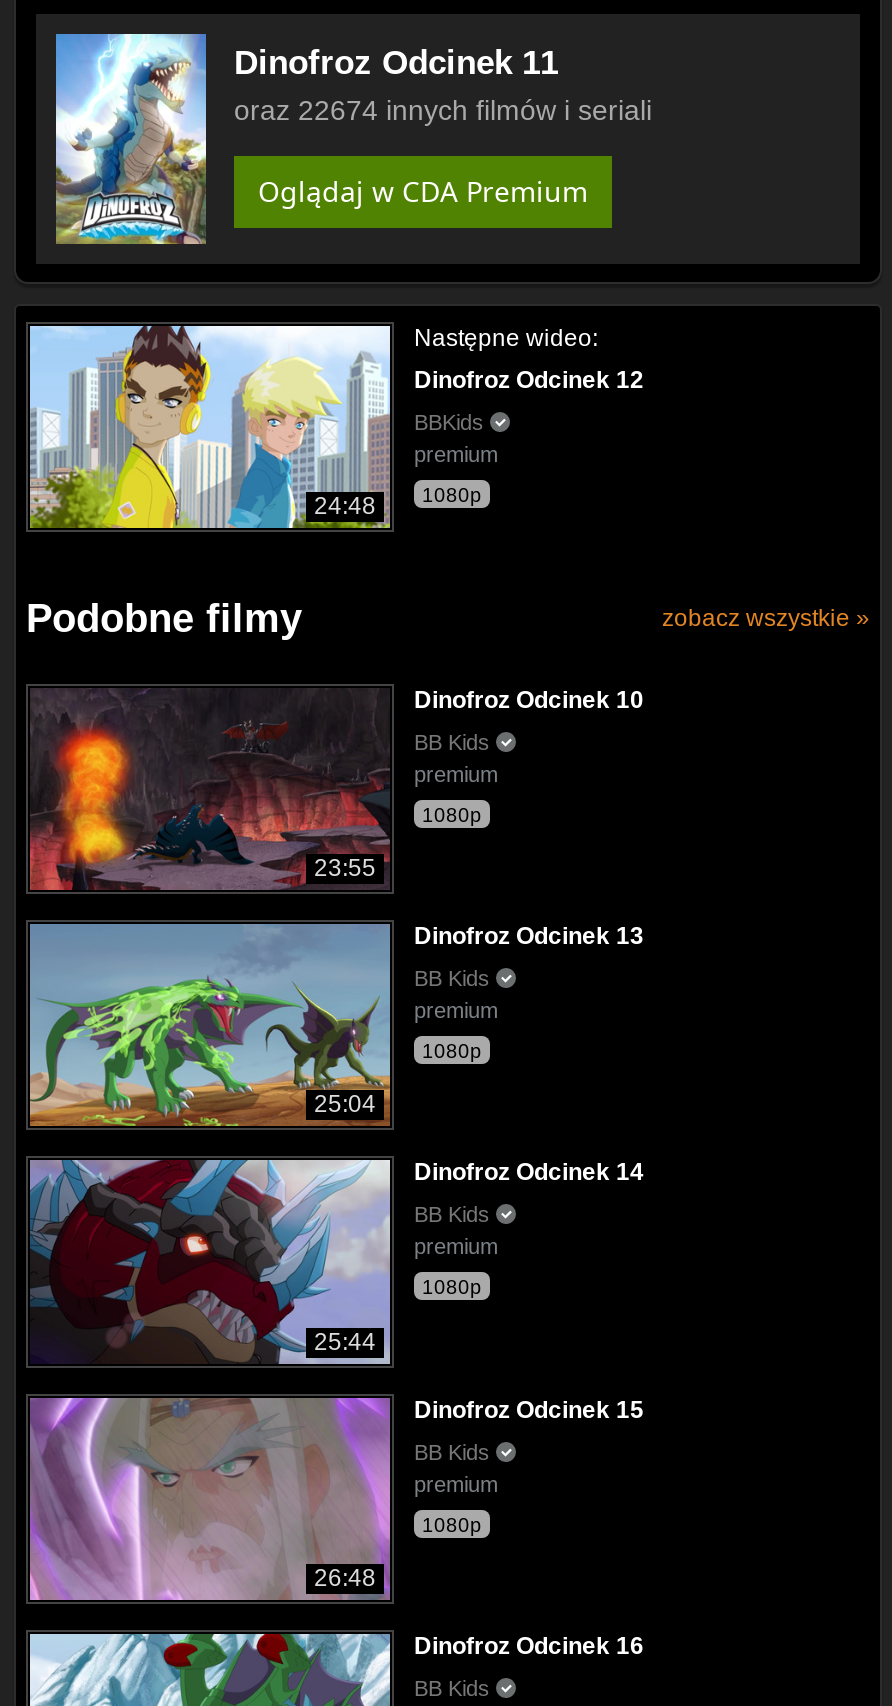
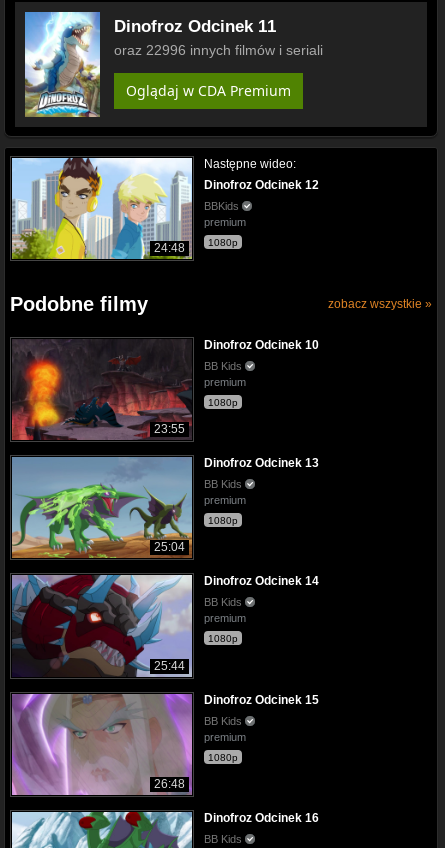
[234,94,652,126] oraz 22674 innych filmów i seriali -> [114,42,323,58] oraz 22996 innych filmów i seriali

